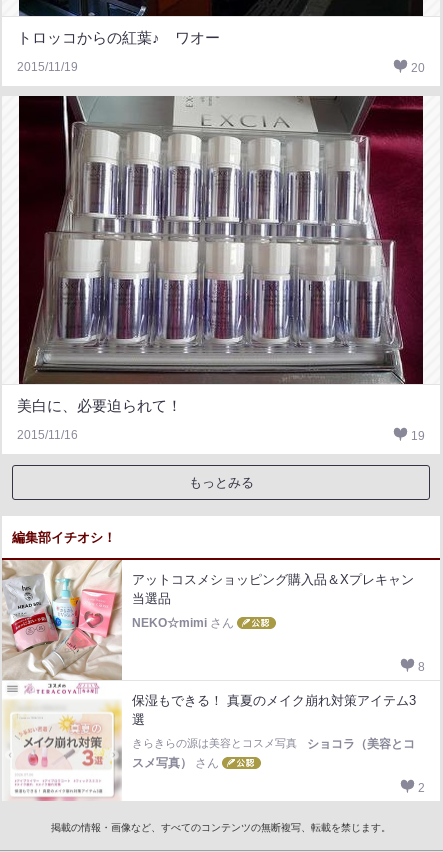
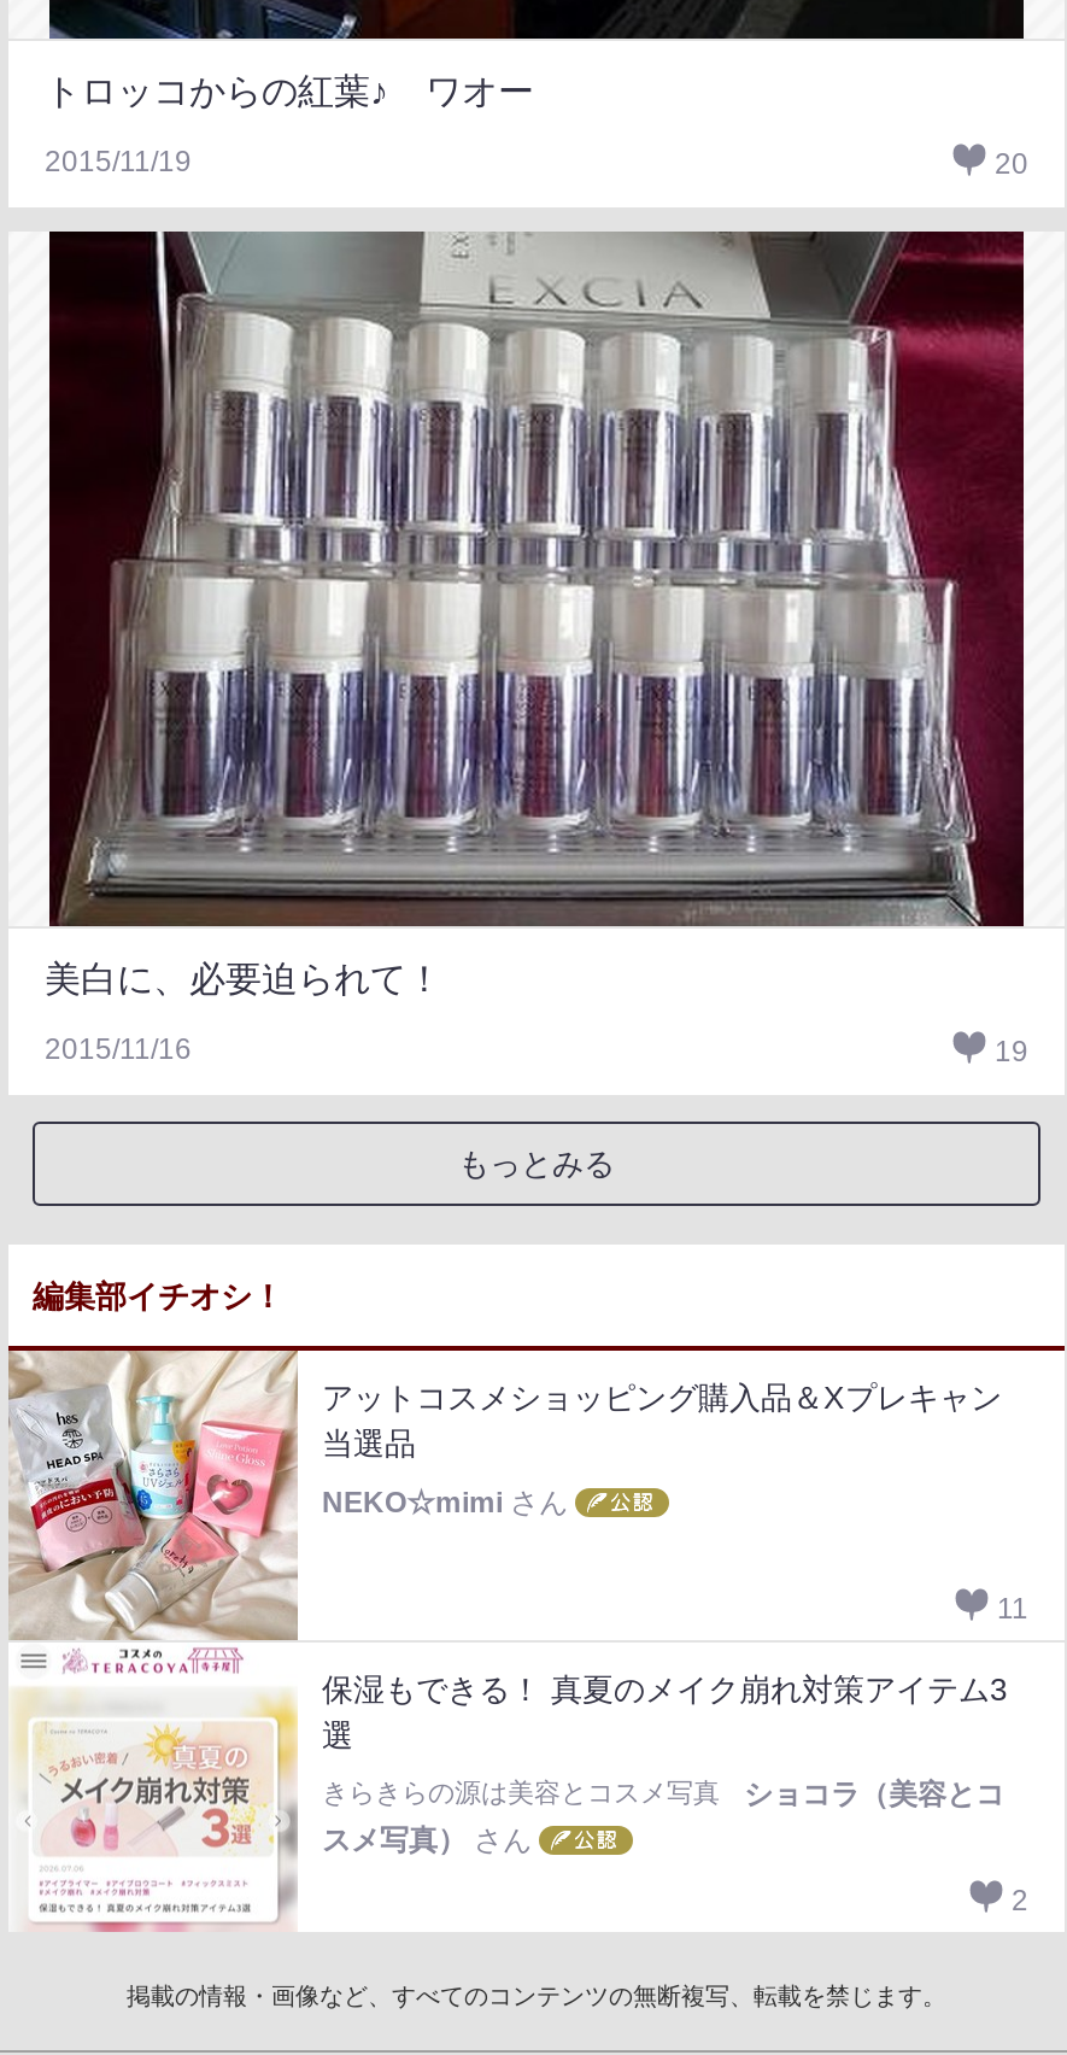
[418,660,425,674] 8 -> [997,1593,1028,1627] 11

